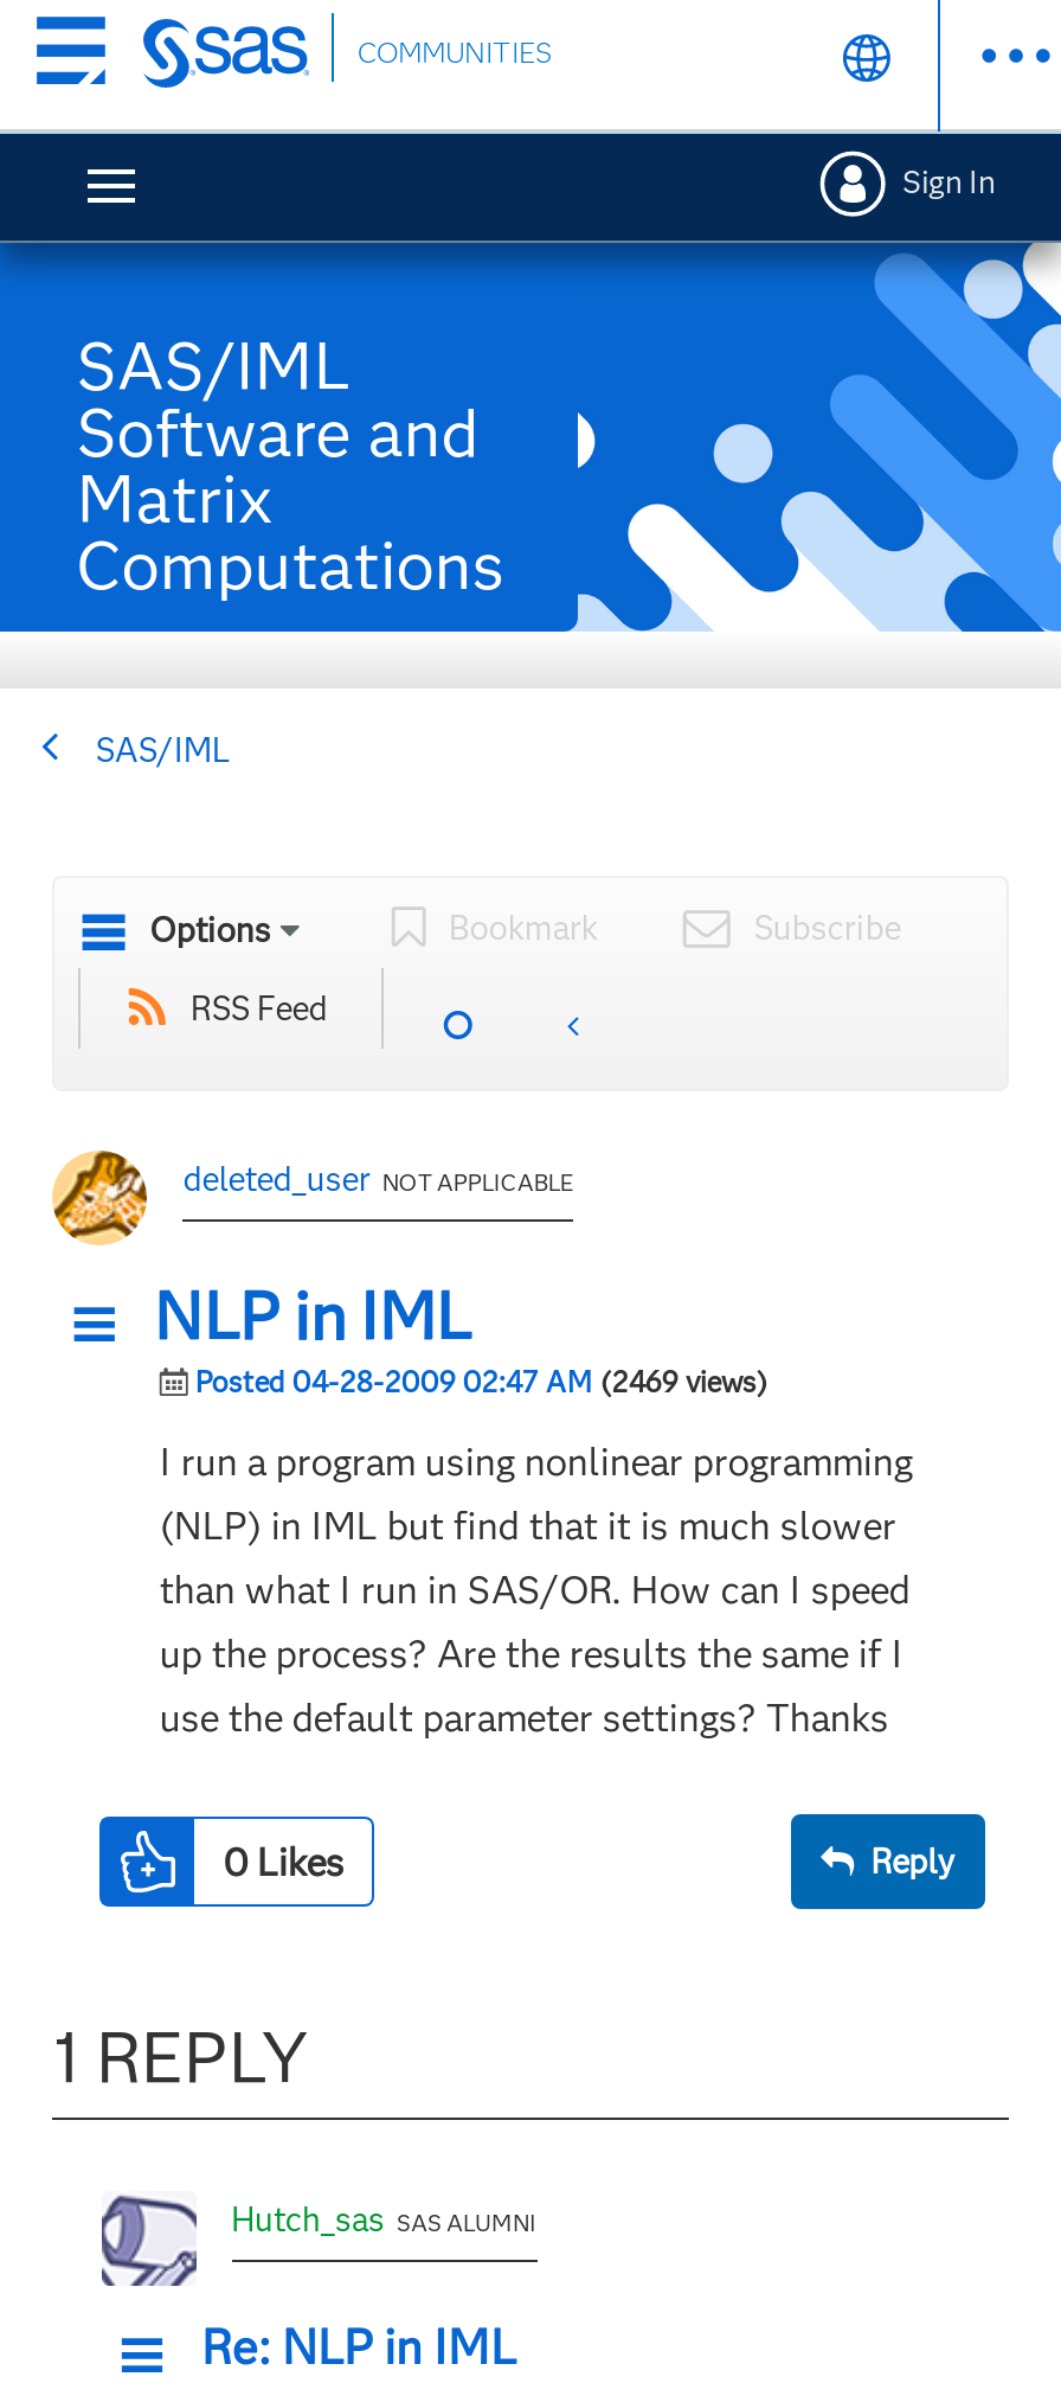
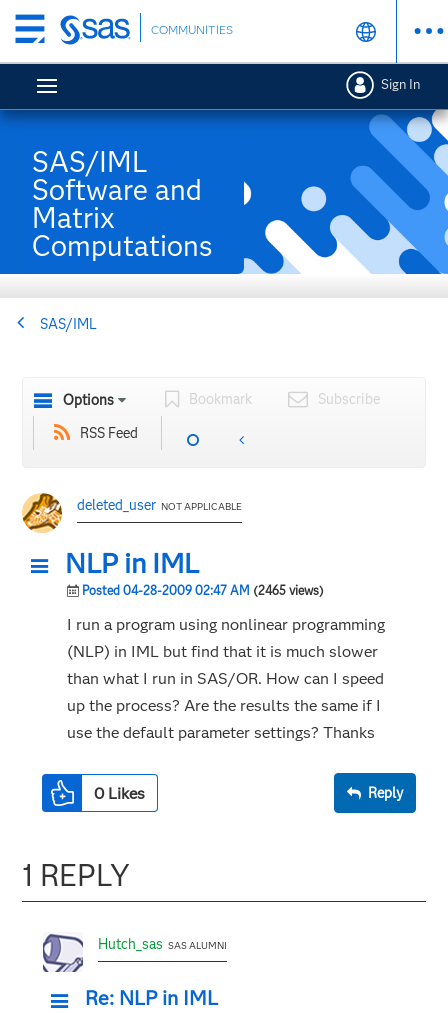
[195,1363,768,1398] Posted 04-28-2009 02:47 AM (2469 views) -> [82,582,324,597] Posted 04-28-2009 02:47 AM (2465 views)

